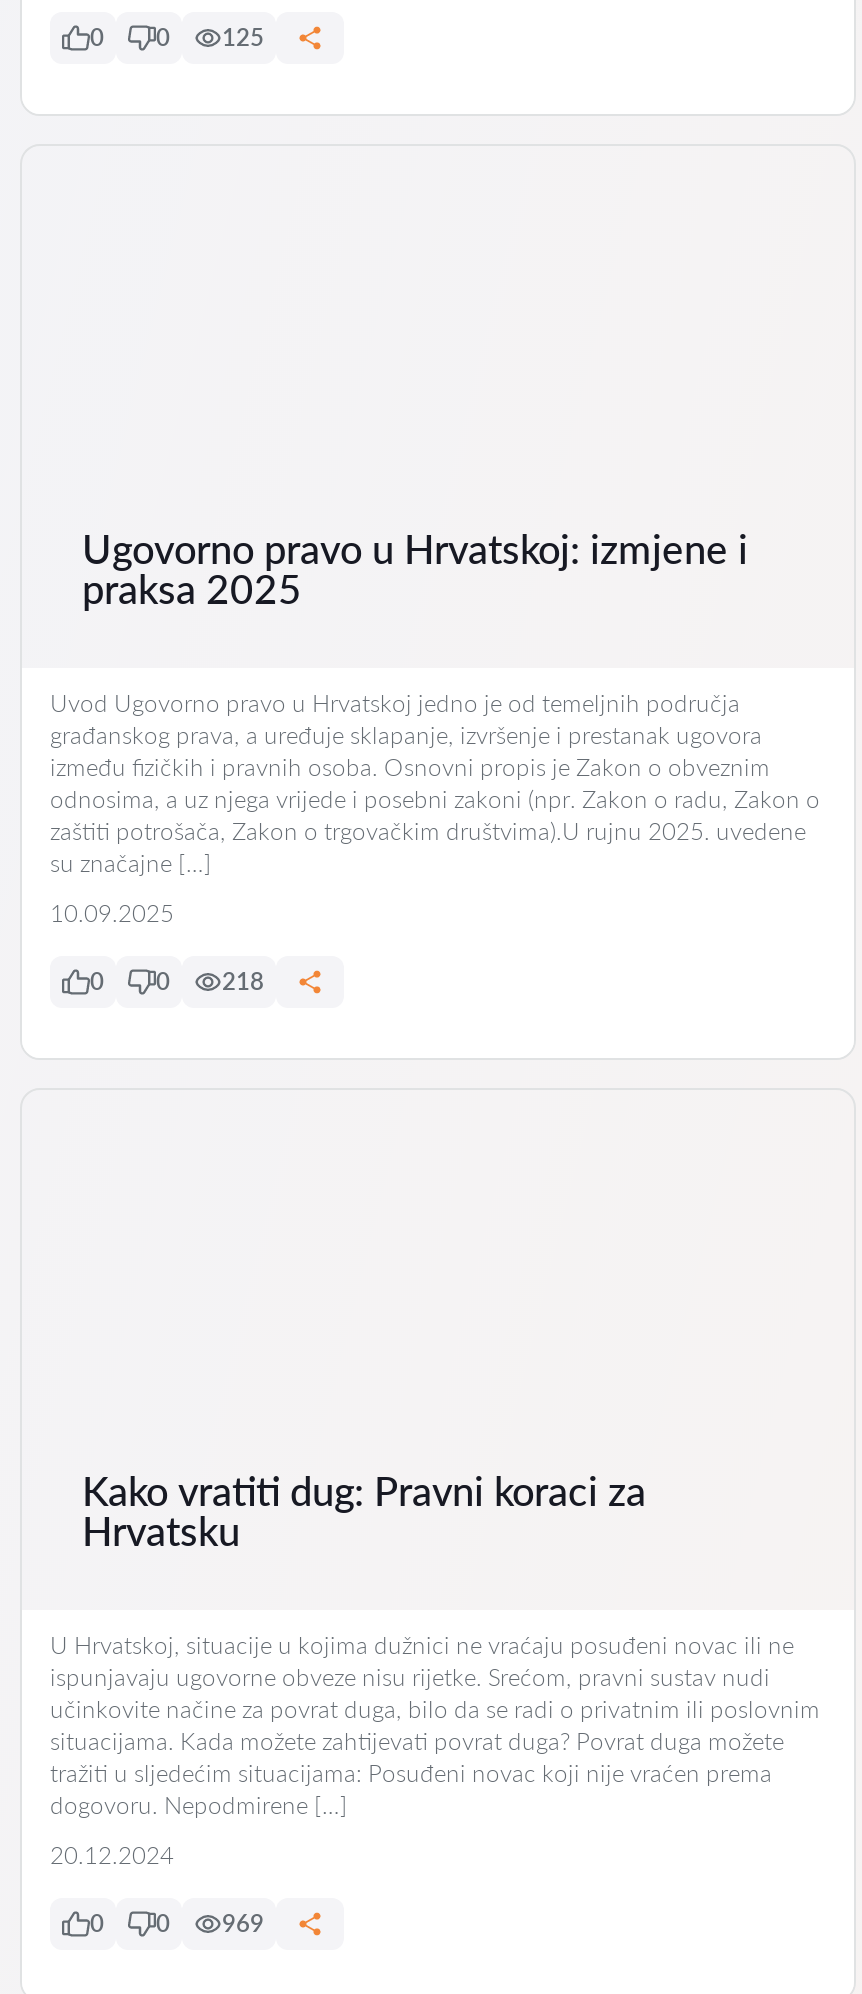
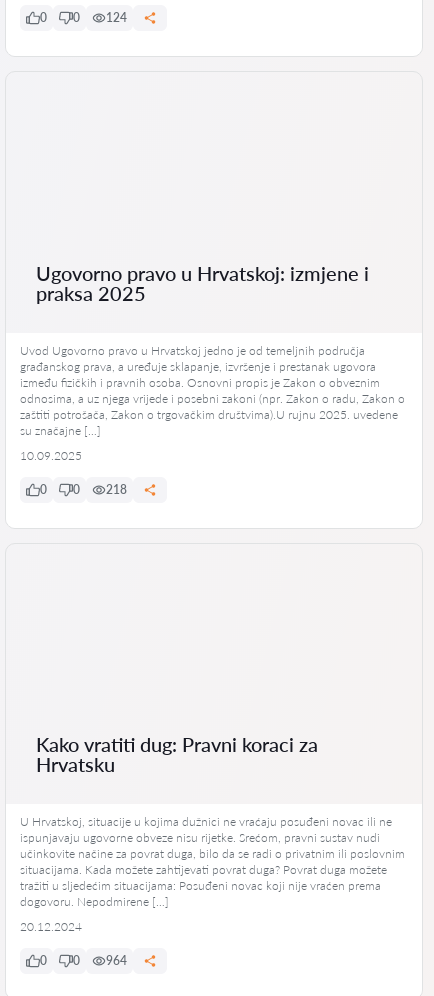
[222,23,264,53] 125 -> [106,10,127,25] 124
[222,1908,264,1938] 969 -> [106,953,127,968] 964

